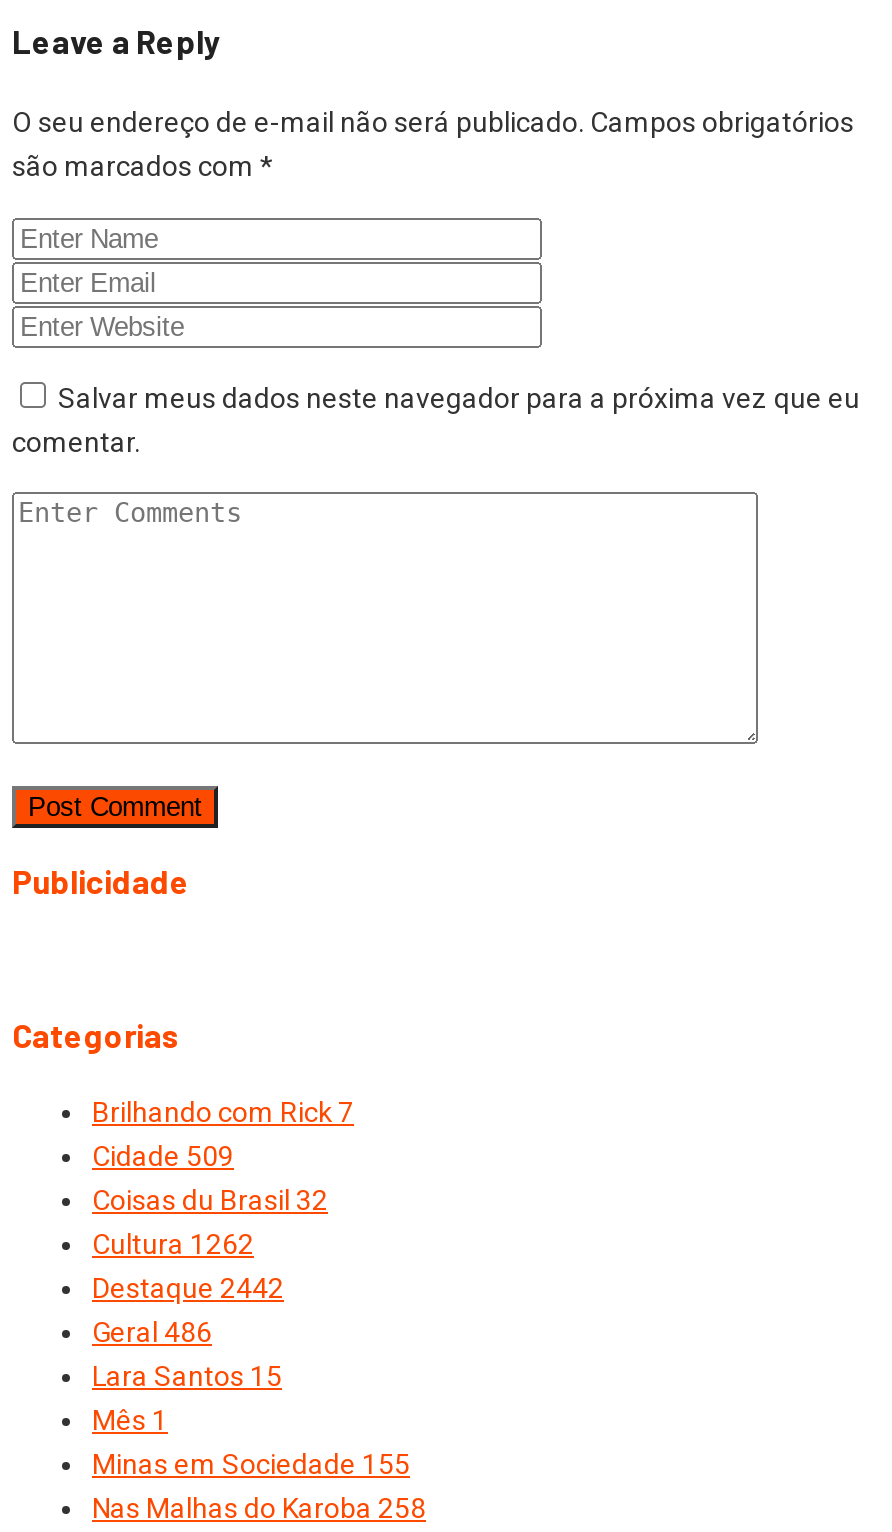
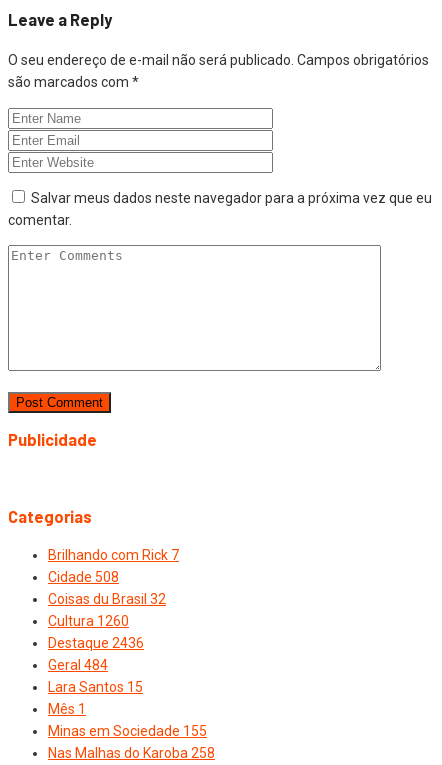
[92,1140,234,1172] Cidade 509 -> [48,569,119,585] Cidade 508
[92,1228,254,1260] Cultura 1262 -> [48,613,129,629] Cultura 1260
[92,1272,284,1304] Destaque 2442 -> [48,635,144,651] Destaque 2436
[92,1316,212,1348] Geral 486 -> [48,657,108,673] Geral 484

